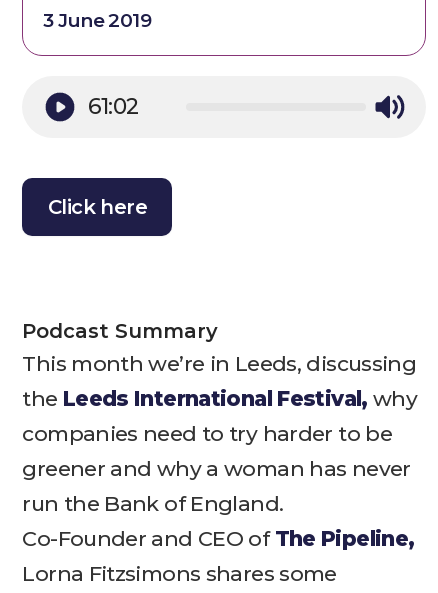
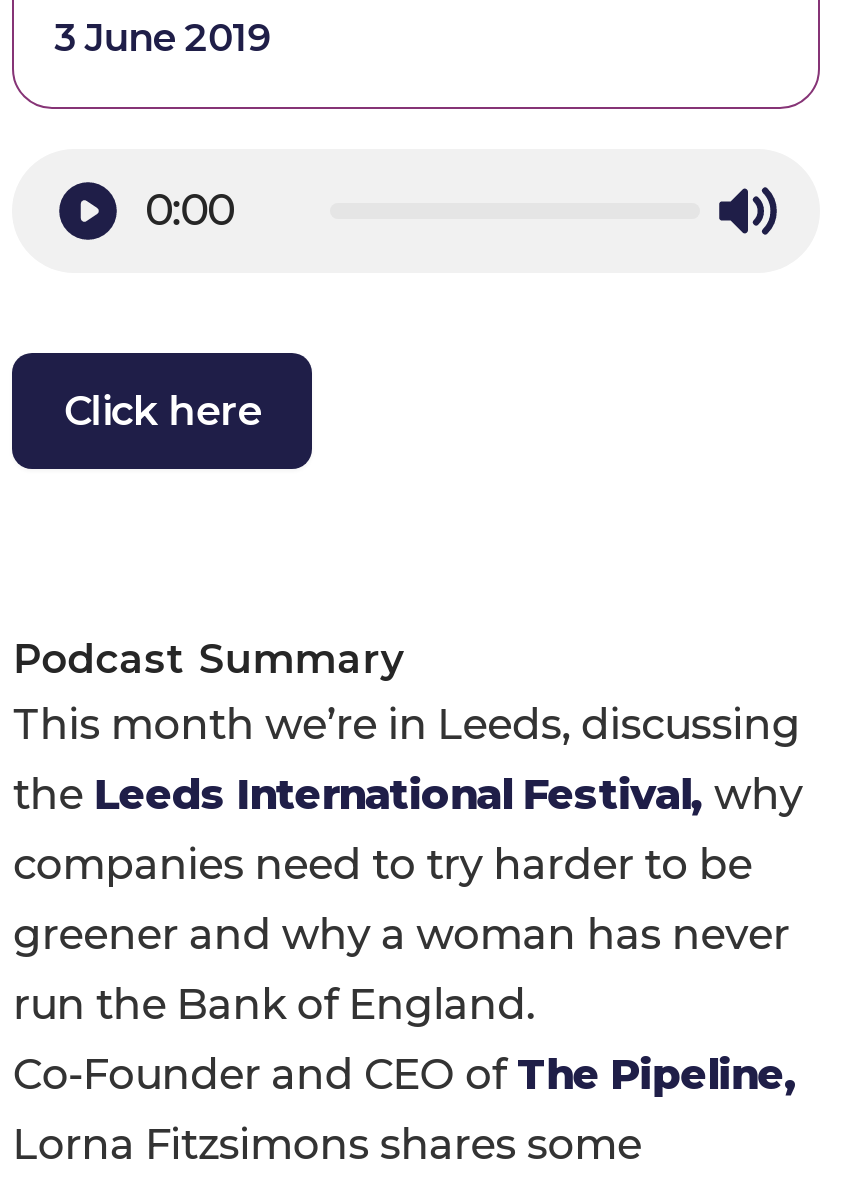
[88,93,138,120] 61:02 -> [145,183,234,237] 0:00

